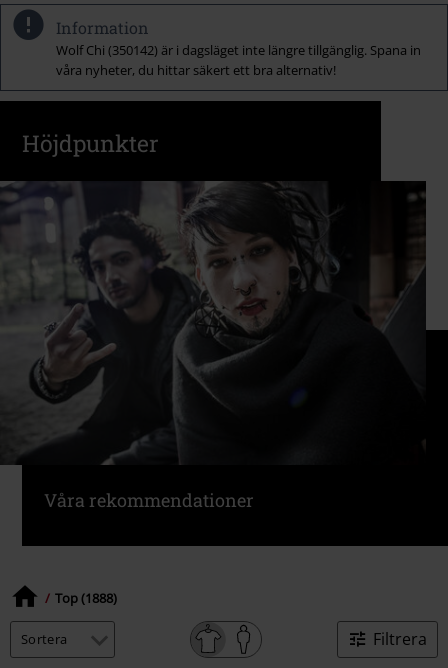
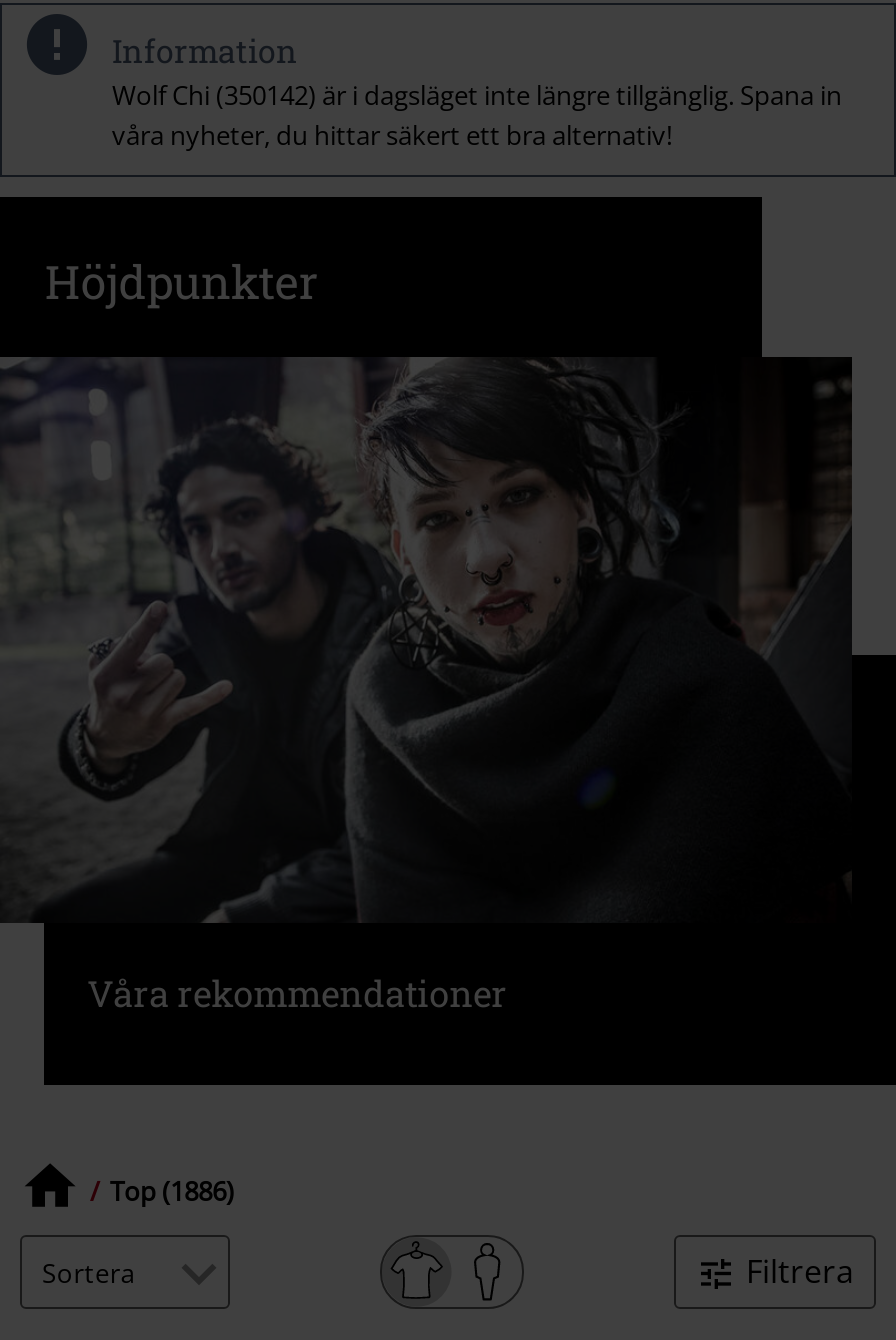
[55,589,117,607] Top (1888) -> [110,1172,234,1208] Top (1886)

